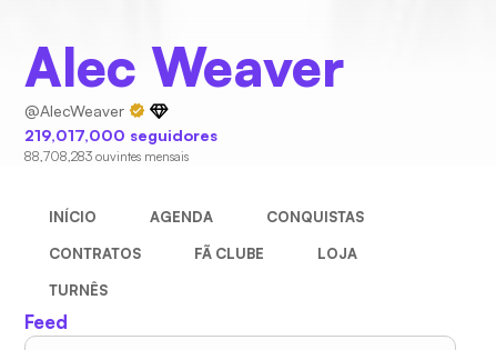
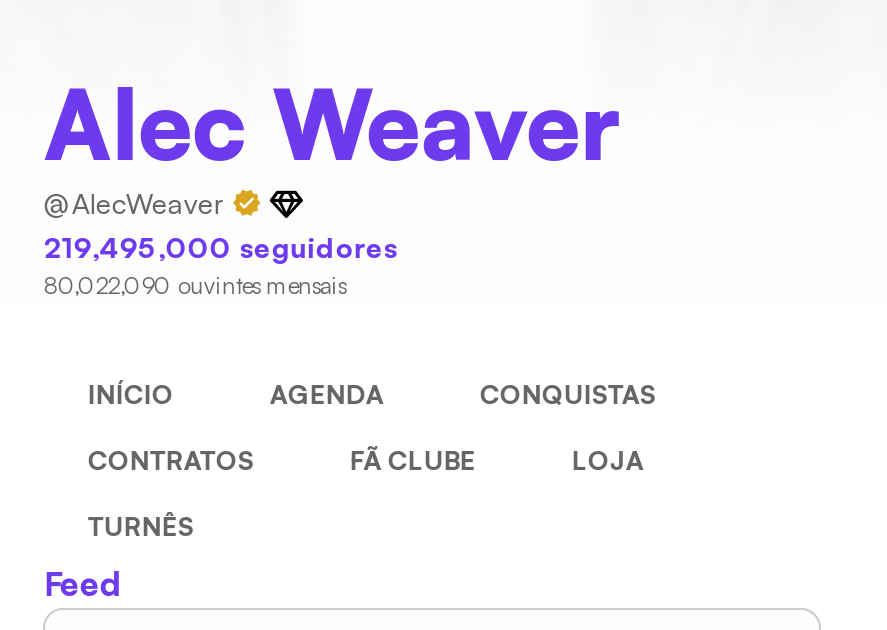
[25,125,218,144] 219,017,000 seguidores -> [44,229,398,263] 219,495,000 seguidores
[25,147,189,164] 88,708,283 ouvintes mensais -> [44,269,346,299] 80,022,090 ouvintes mensais

